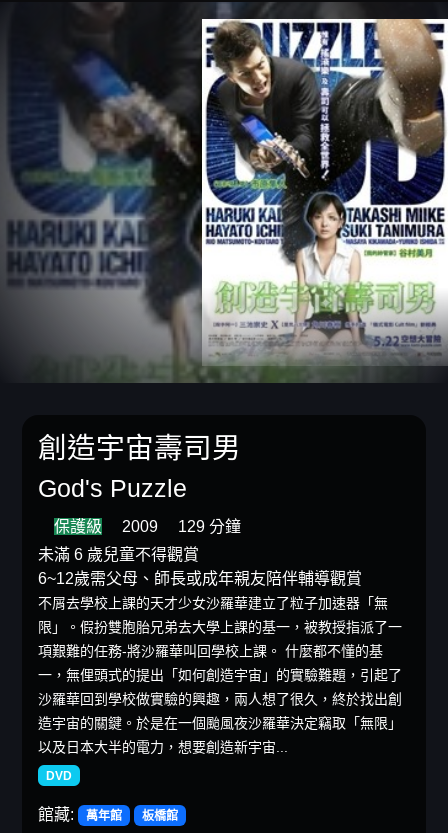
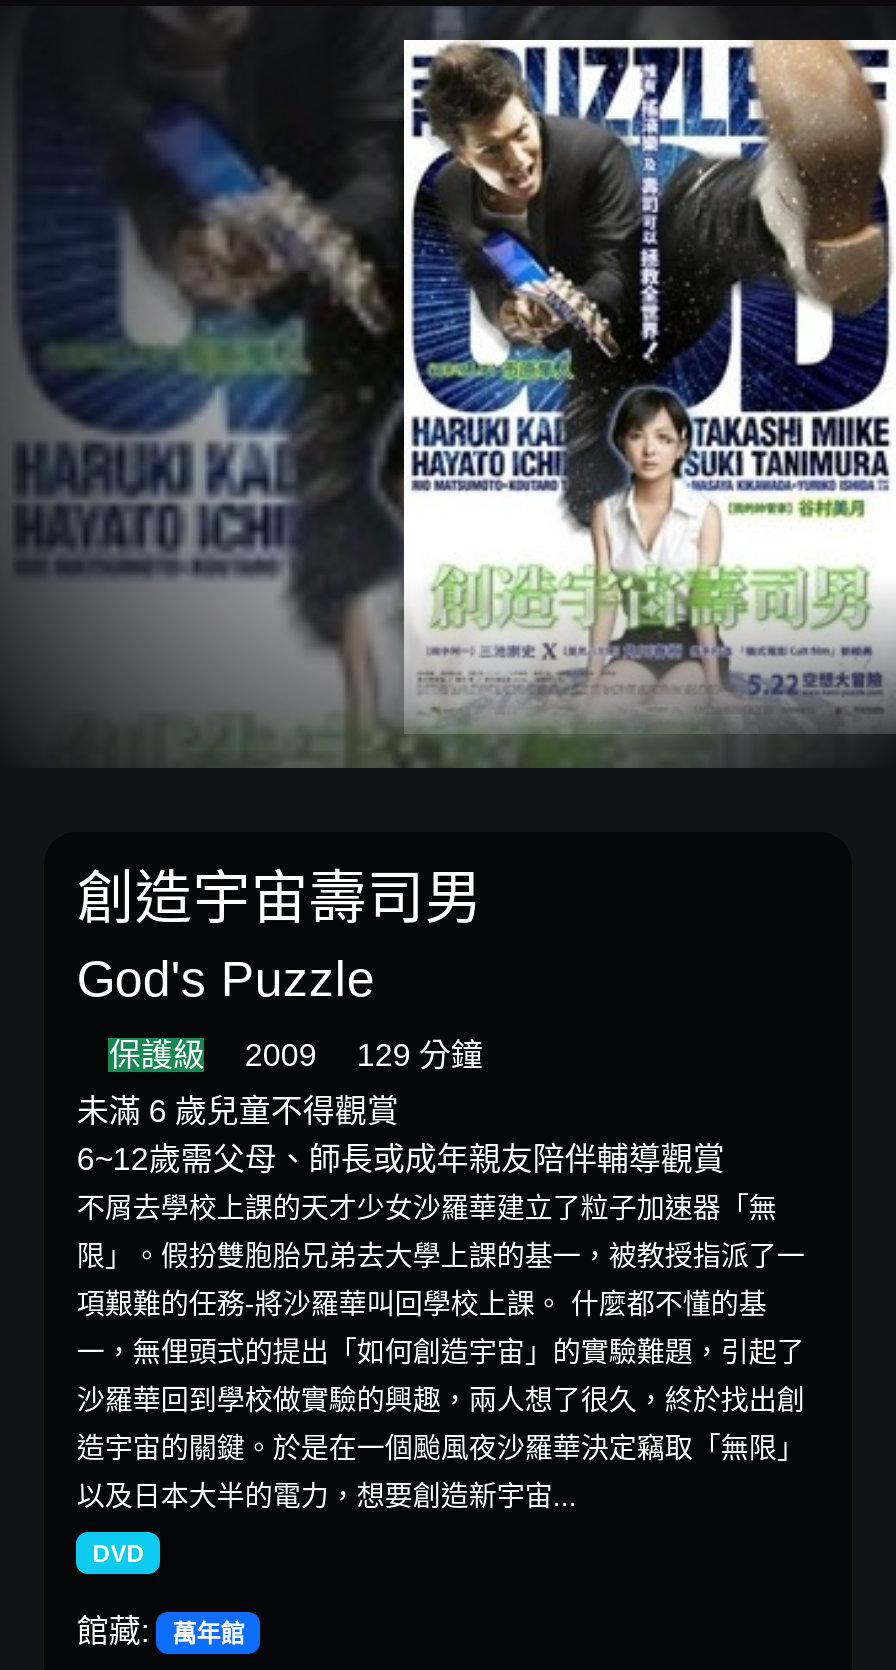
[142,809,178,823] 板橋館 -> none

